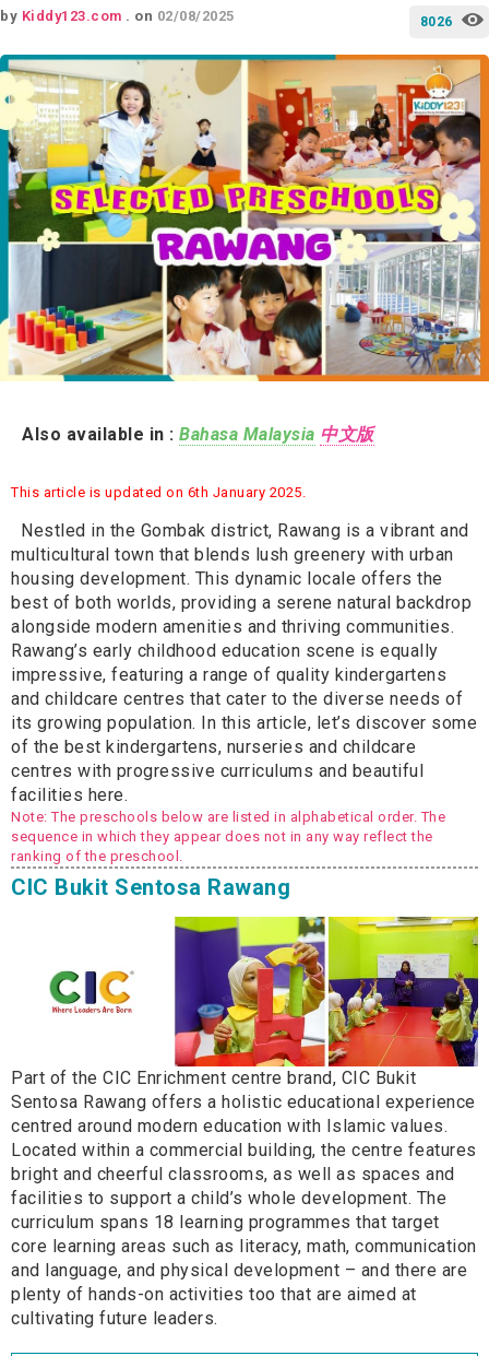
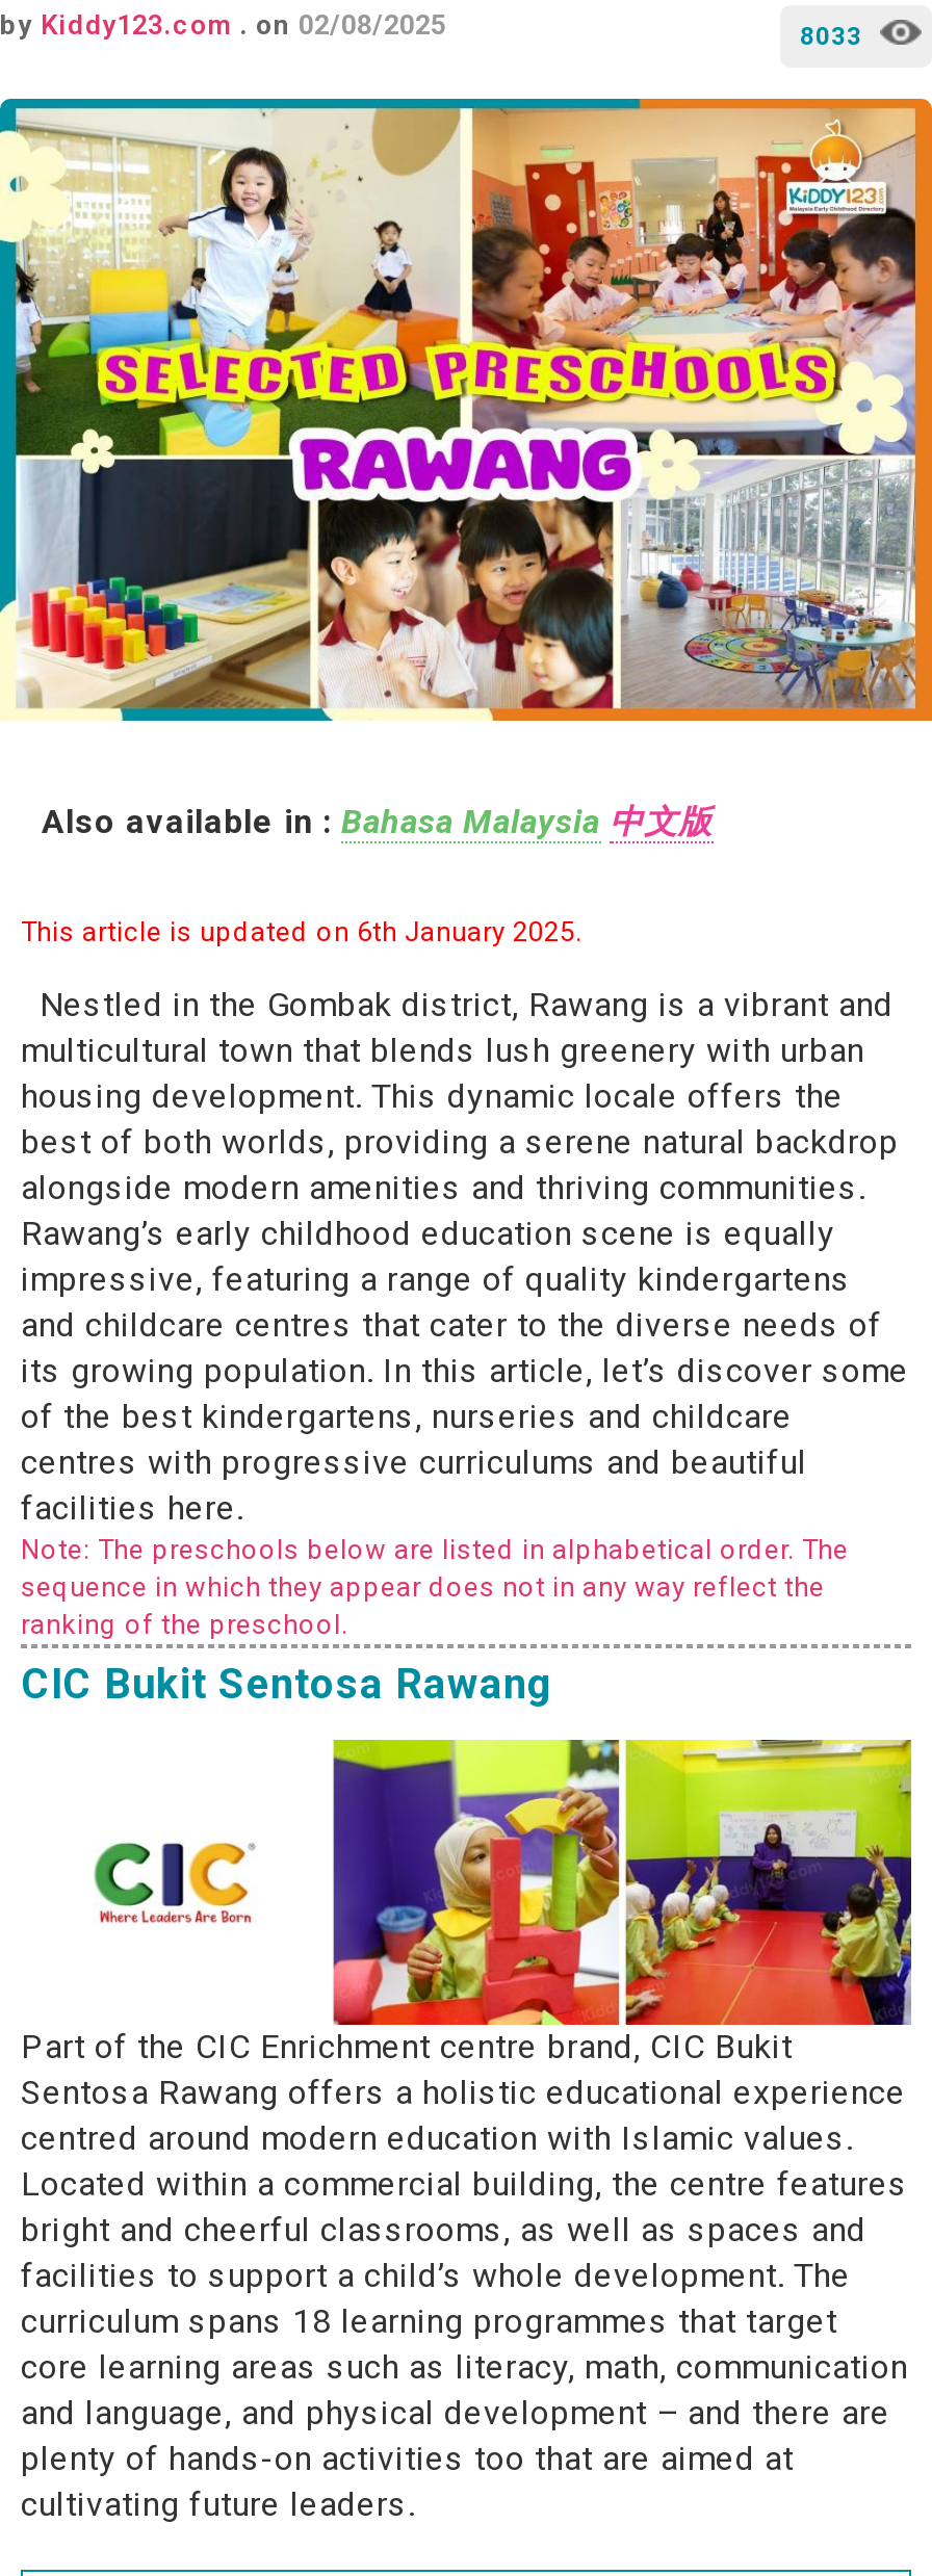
[420,15,452,30] 8026 -> [800,23,862,52] 8033

